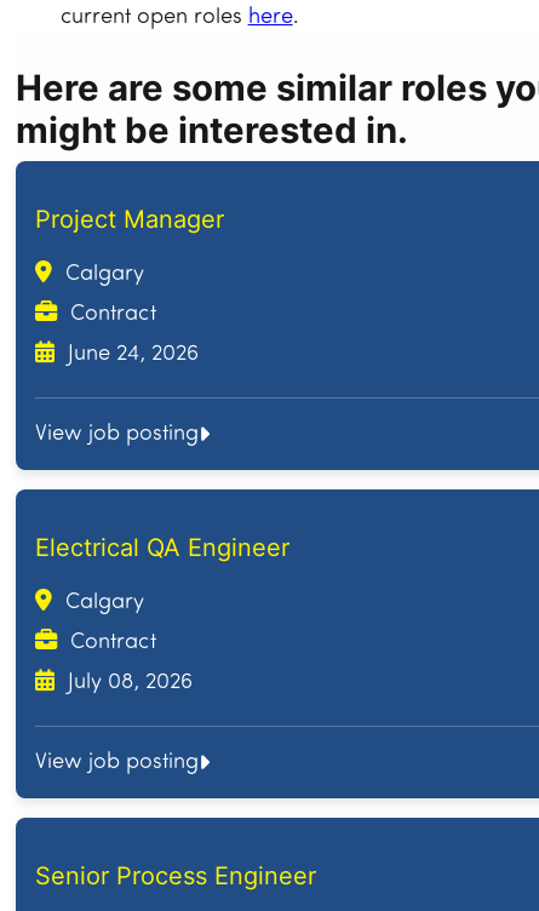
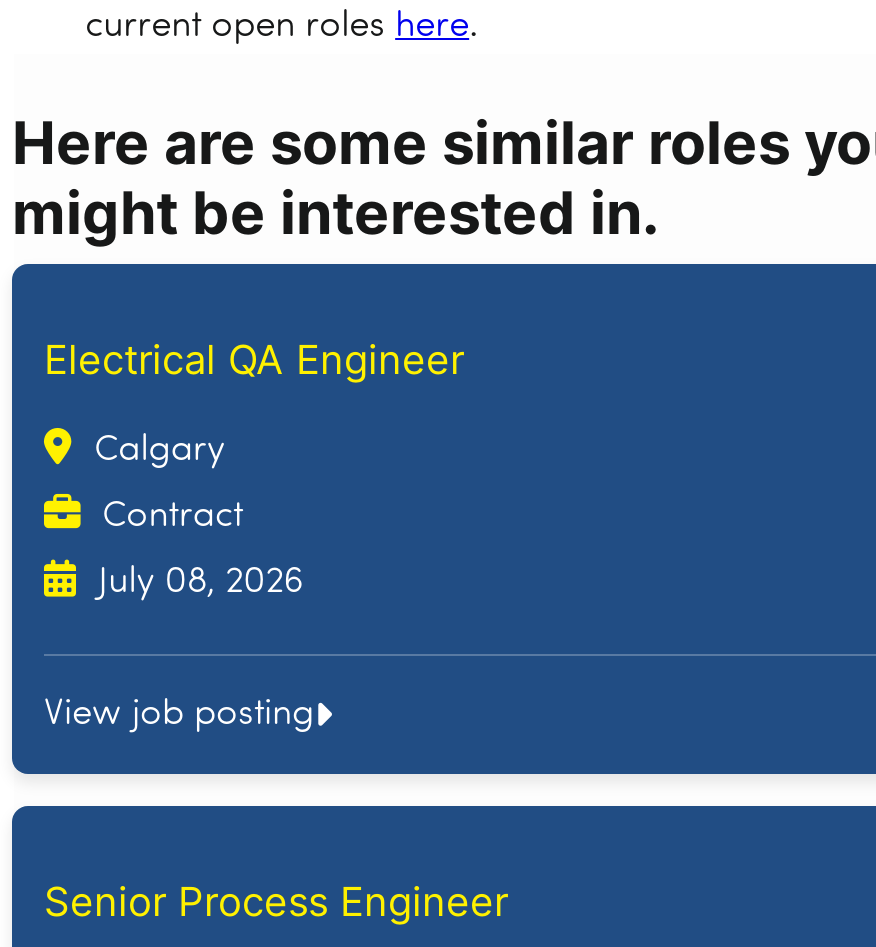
[35,205,224,446] Project Manager | Calgary | Contract | June 24, 2026 | View job posting -> none

